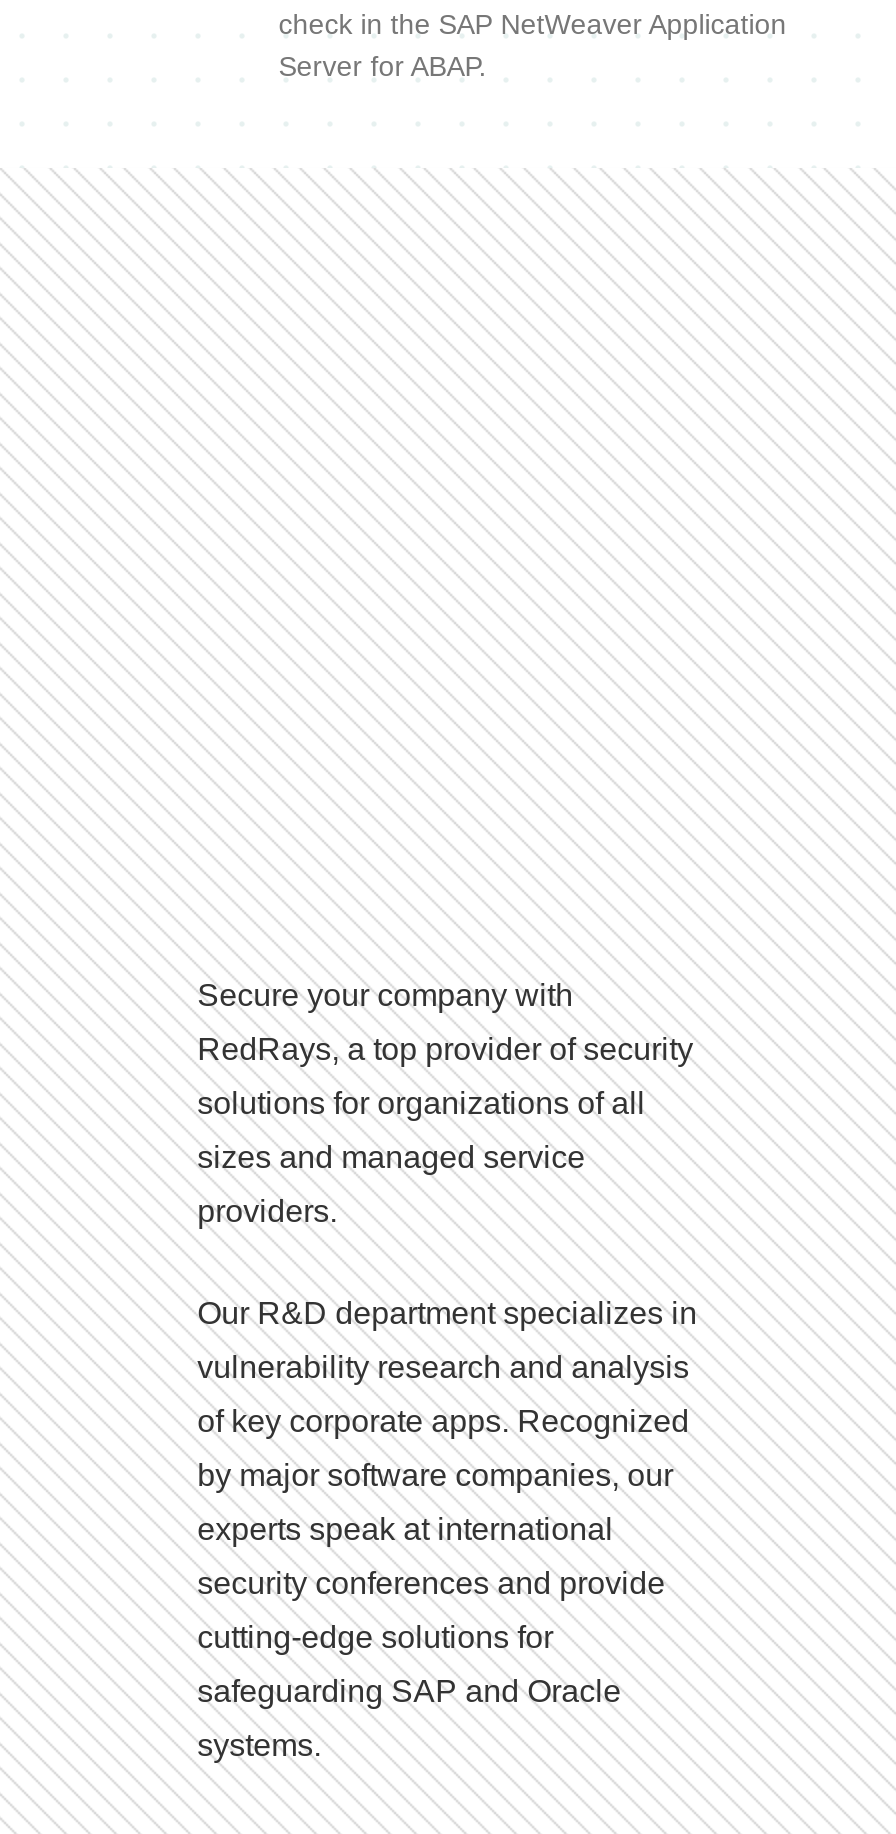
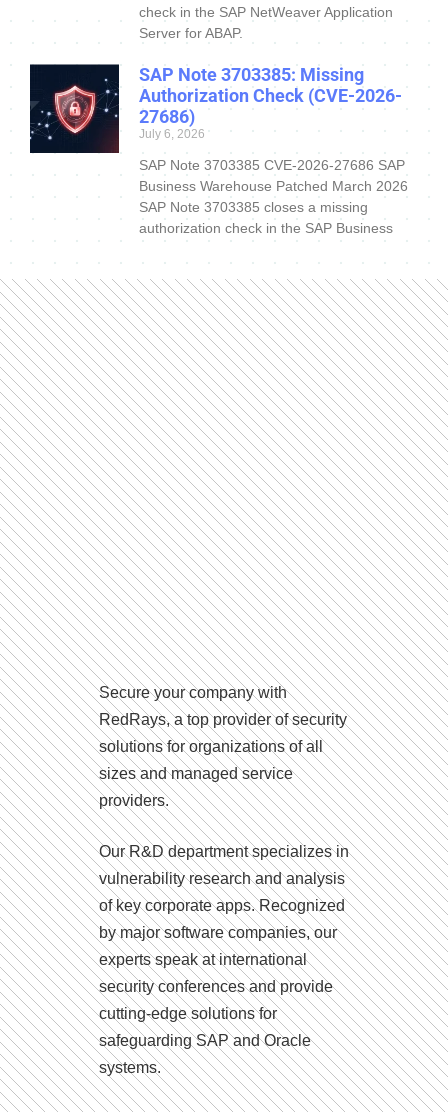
none -> [29,63,408,236] [image] | SAP Note 3703385: Missing | Authorization Check (CVE-2026- | 27686) | July 6, 2026 | SAP Note 3703385 CVE-2026-27686 SAP | Business Warehouse Patched March 2026 | SAP Note 3703385 closes a missing | authorization check in the SAP Business

